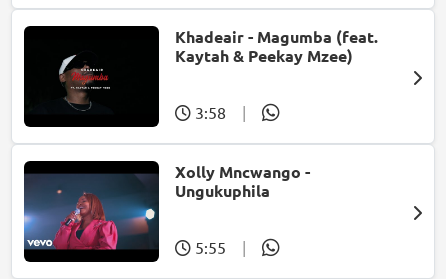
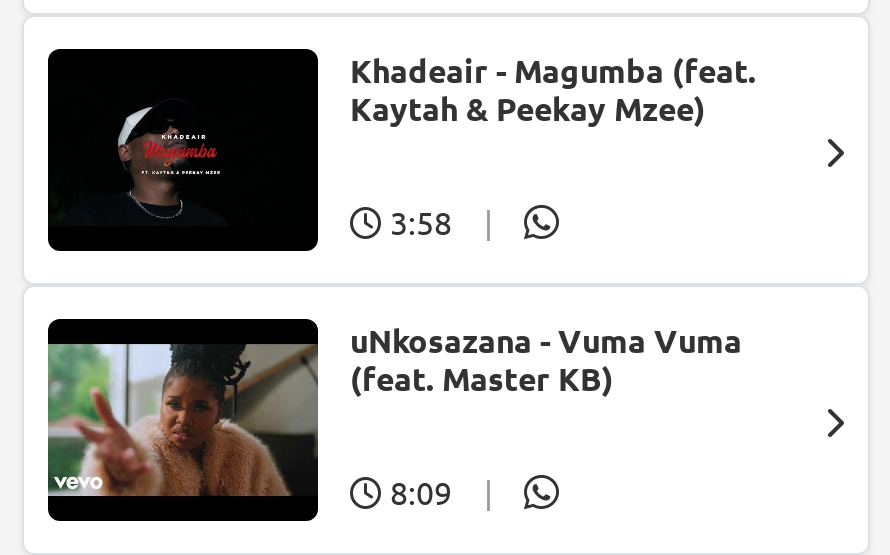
[23,161,310,250] [image] | Xolly Mncwango - | Ungukuphila -> [46,319,742,497] [image] | uNkosazana - Vuma Vuma | (feat. Master KB)
[195,237,226,257] 5:55 -> [390,471,452,511] 8:09

